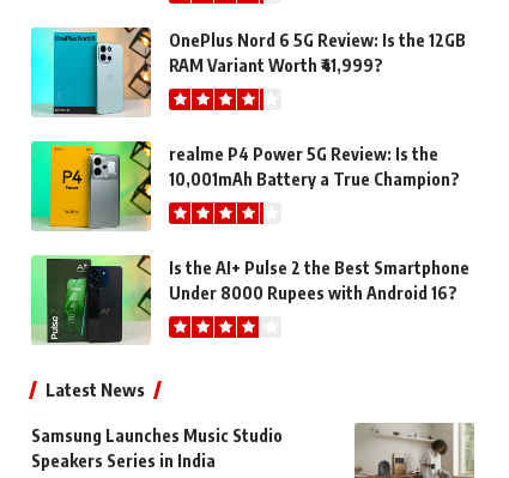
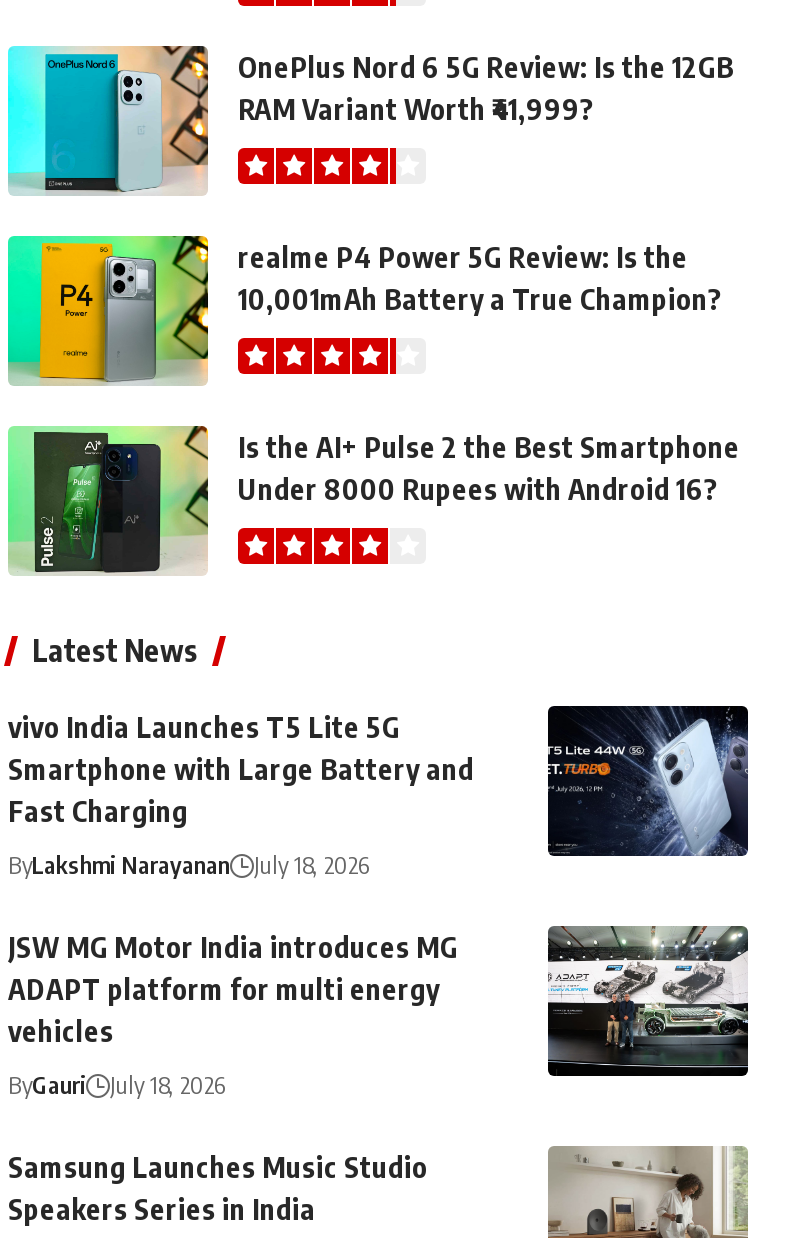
none -> [8,704,750,1100] [image] | vivo India Launches T5 Lite 5G | Smartphone with Large Battery and | Fast Charging | ByLakshmi Narayanan | July 18, 2026 | JSW MG Motor India introduces MG | ADAPT platform for multi energy | vehicles | ByGauri | July 18, 2026
none -> [546,924,748,1078] [image]

